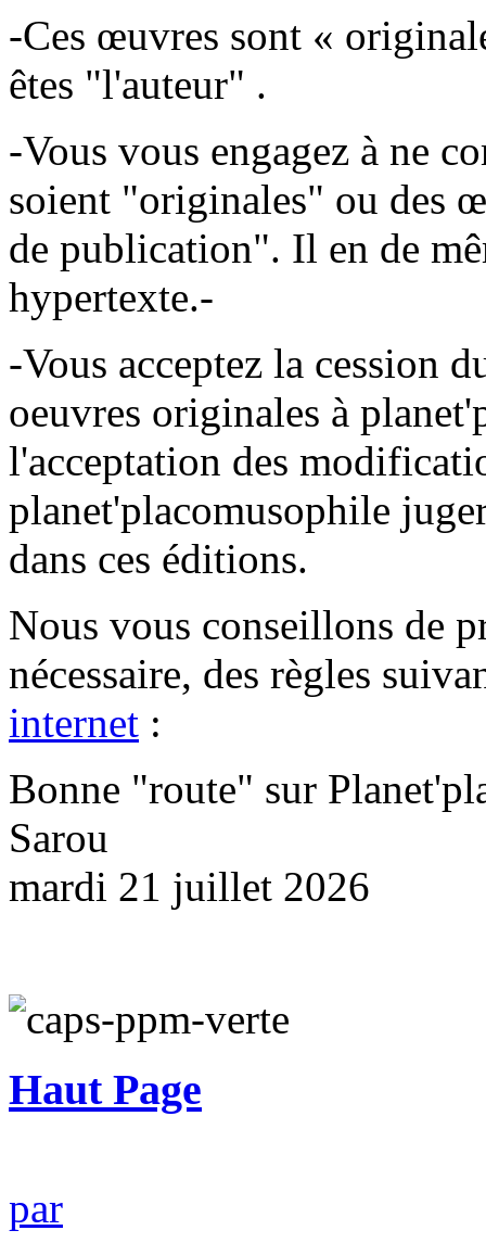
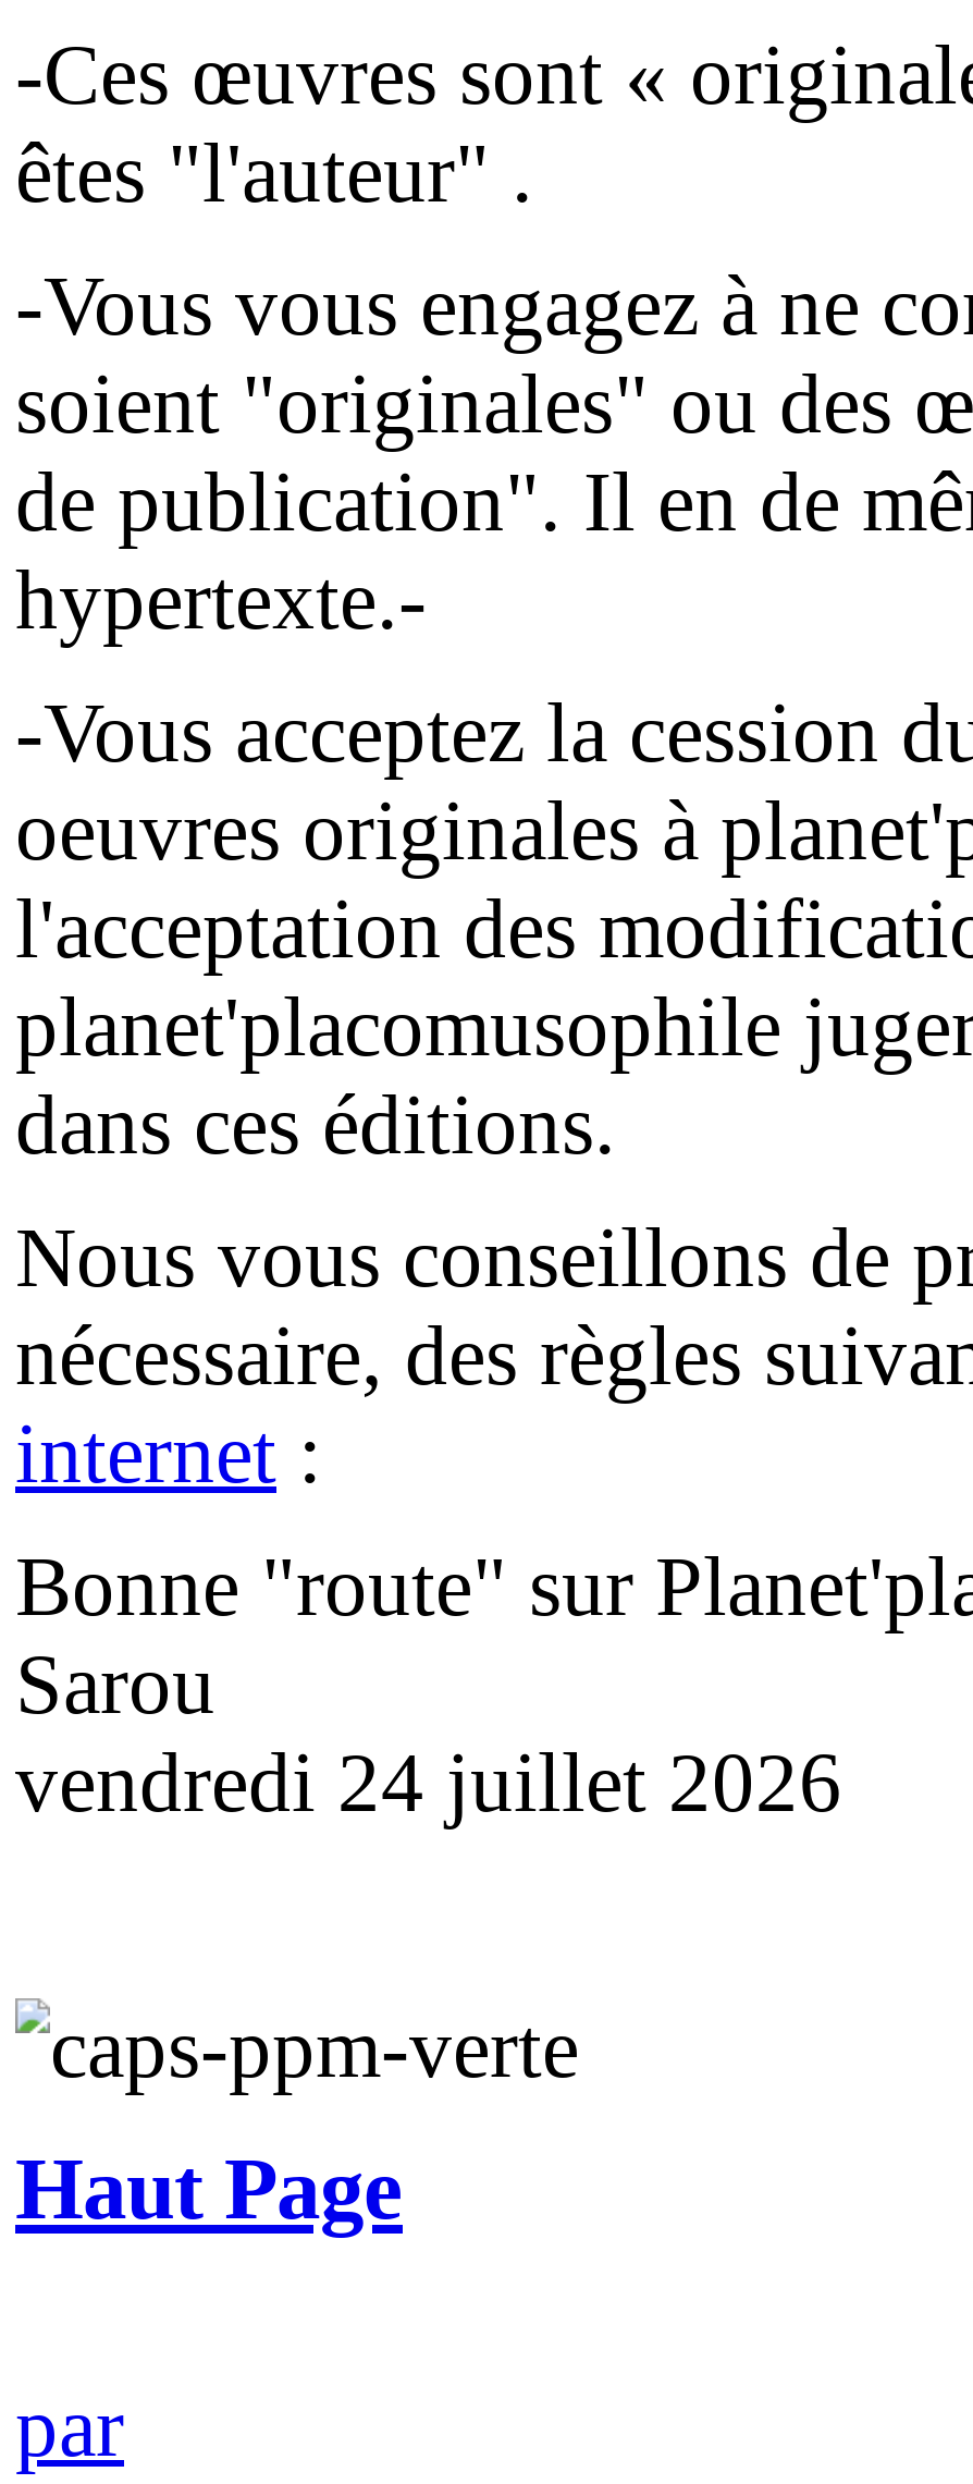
[9,863,370,910] mardi 21 juillet 2026 -> [15,1734,842,1828] vendredi 24 juillet 2026

